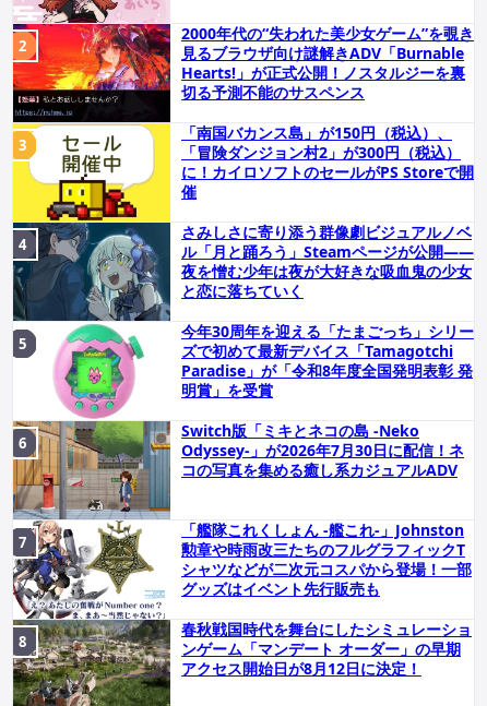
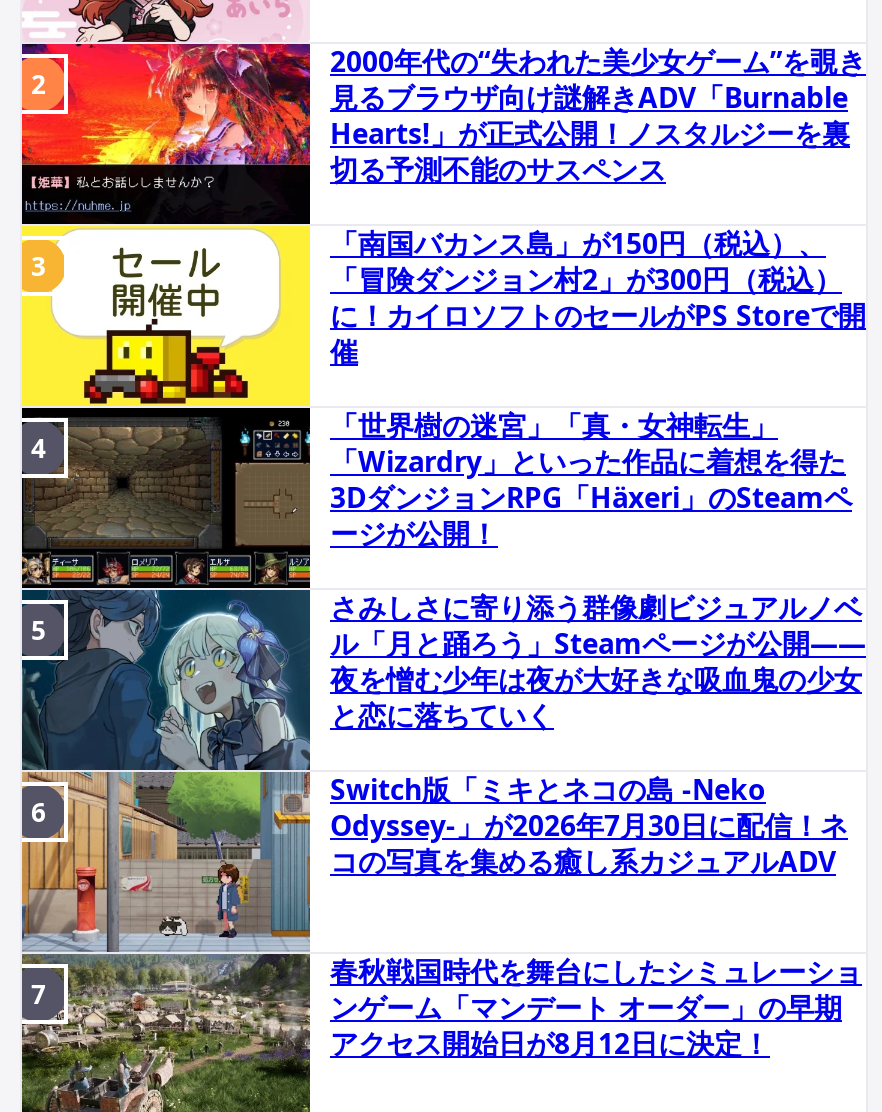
none -> [20,405,852,588] [image] | 「世界樹の迷宮」「真・女神転生」 | 「Wizardry」といった作品に着想を得た | 3DダンジョンRPG「Häxeri」のSteamペ | ージが公開！
moved [181,221,474,301] -> [330,587,866,733]: さみしさに寄り添う群像劇ビジュアルノベ | ル「月と踊ろう」Steamページが公開―― | と恋に落ちていく
[13,320,474,421] [image] | 今年30周年を迎える「たまごっち」シリー | ズで初めて最新デバイス「Tamagotchi | Paradise」が「令和8年度全国発明表彰 発 | 明賞」を受賞 -> none
[13,519,472,620] [image] | 「艦隊これくしょん -艦これ-」Johnston | 勲章や時雨改三たちのフルグラフィックT | シャツなどが二次元コスパから登場！一部 | グッズはイベント先行販売も -> none

